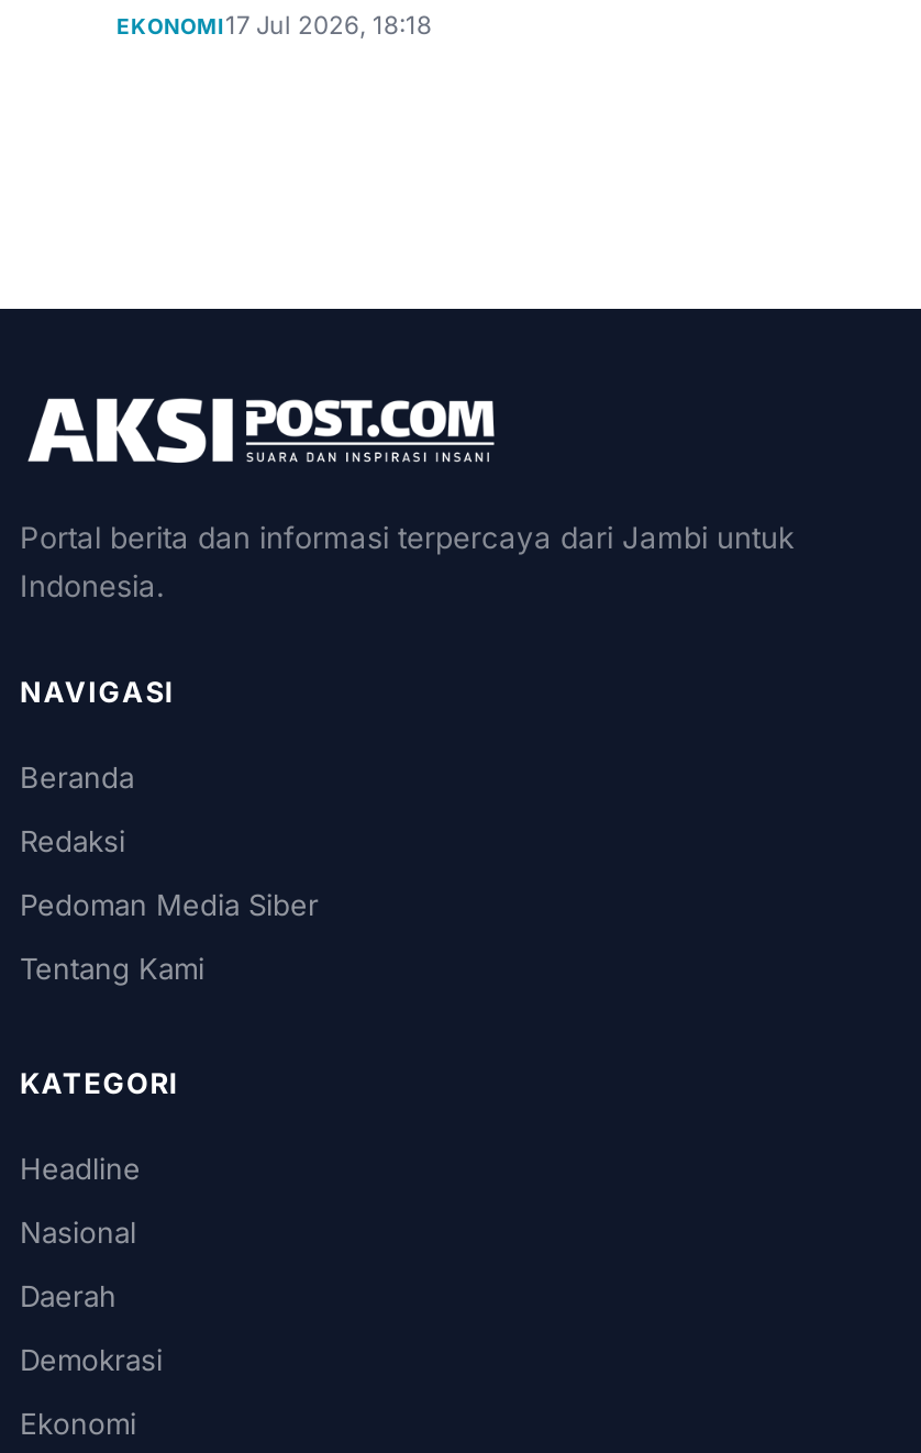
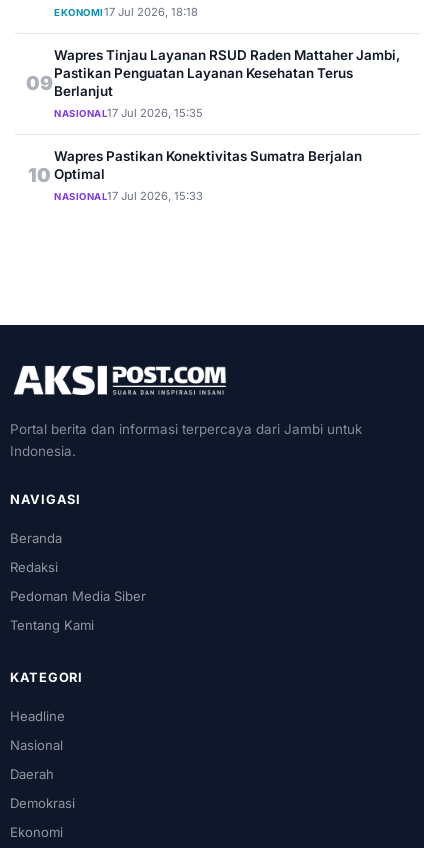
none -> [25,71,52,95] 09
none -> [27,47,400,187] Wapres Tinjau Layanan RSUD Raden Mattaher Jambi, | Pastikan Penguatan Layanan Kesehatan Terus | Berlanjut | NASIONAL 17 Jul 2026, 15:35 | 10
none -> [54,148,362,203] Wapres Pastikan Konektivitas Sumatra Berjalan | Optimal | NASIONAL 17 Jul 2026, 15:33

